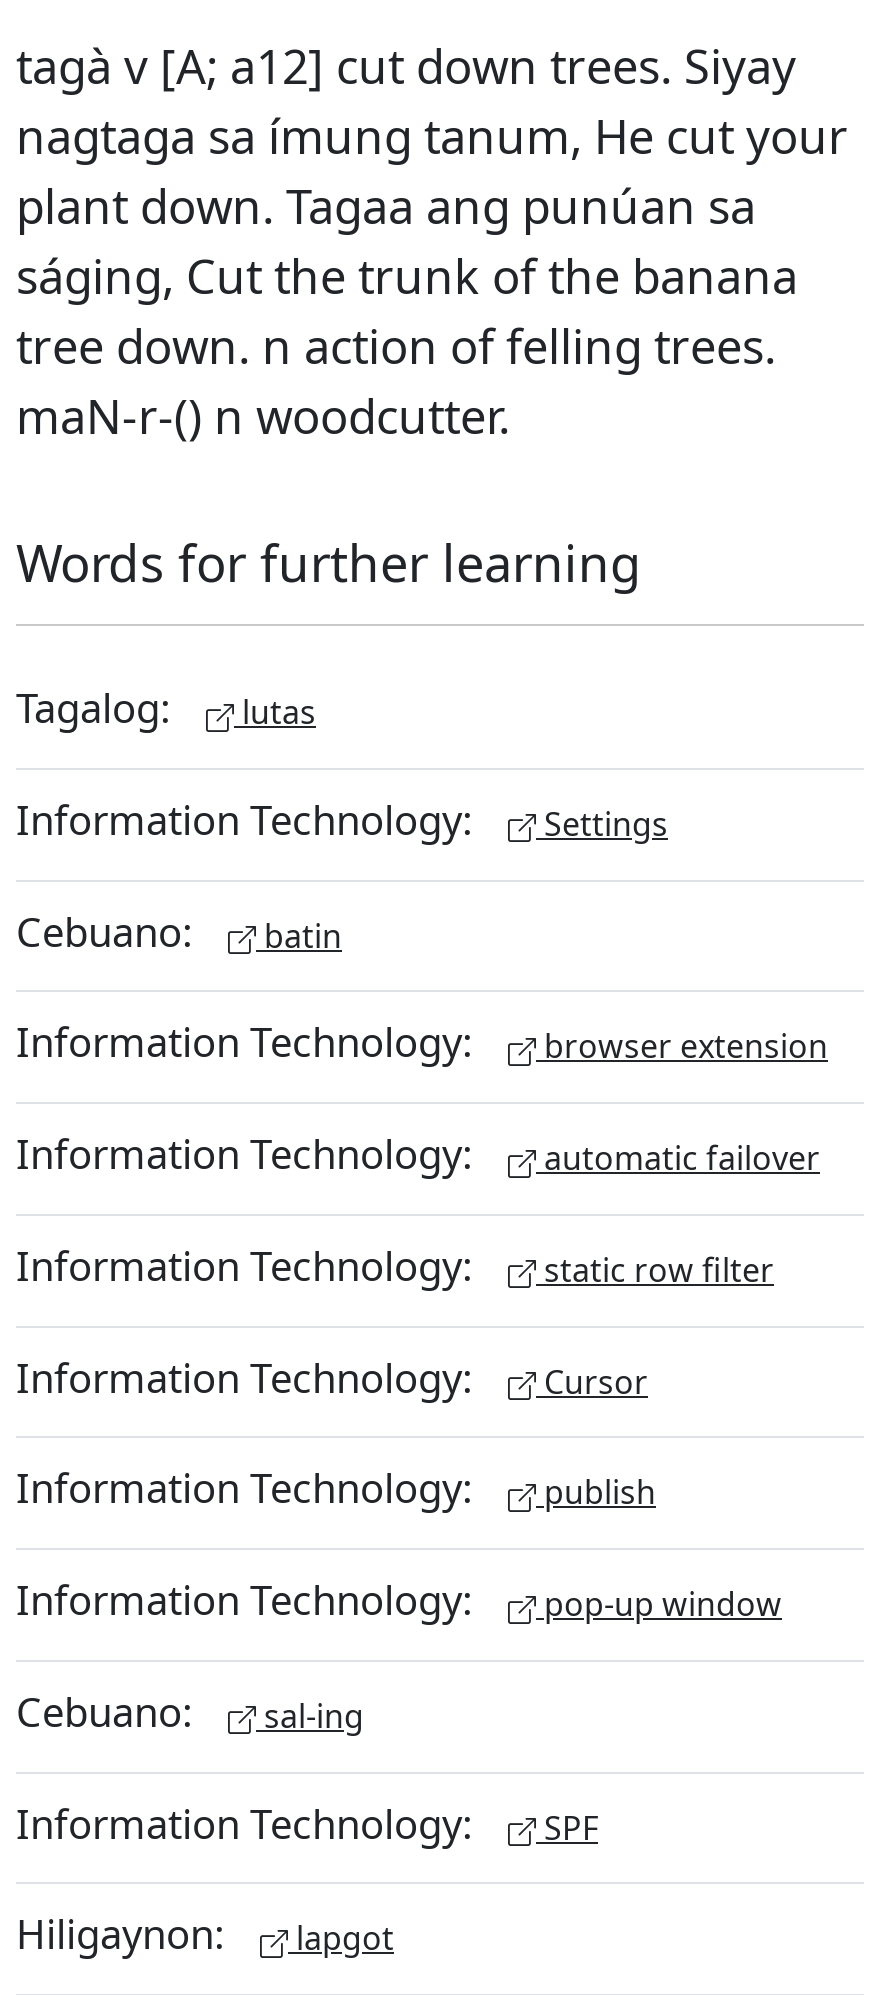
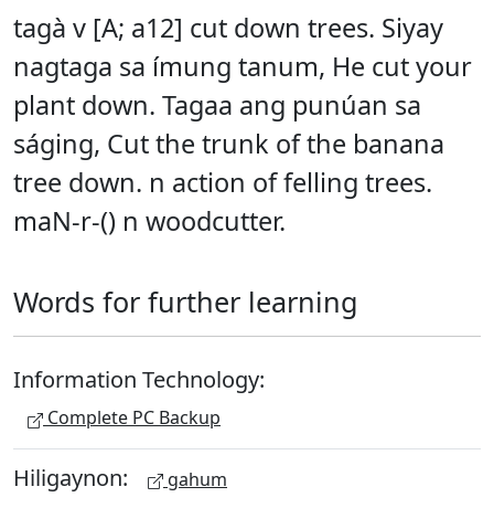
[16,681,316,735] Tagalog: | lutas -> none
[16,802,828,1850] Settings | Cebuano: | batin | Information Technology: | browser extension | Information Technology: | automatic failover | Information Technology: | static row filter | Information Technology: | Cursor | Information Technology: | publish | Information Technology: | pop-up window | Cebuano: | sal-ing | Information Technology: | SPF -> [43,405,221,430] Complete PC Backup
[288,1916,394,1960] lapgot -> [163,467,227,491] gahum

